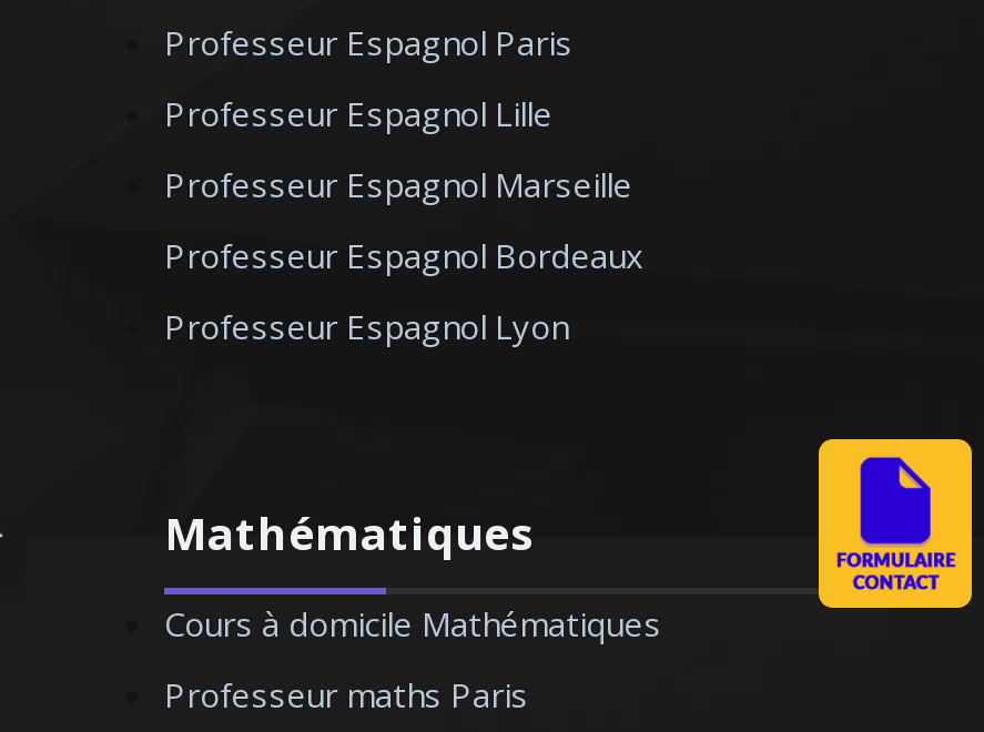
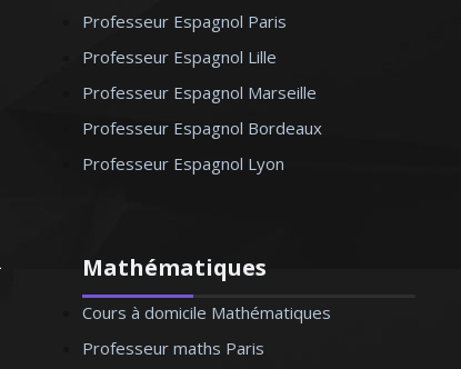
[816,437,974,610] [image] -> none

